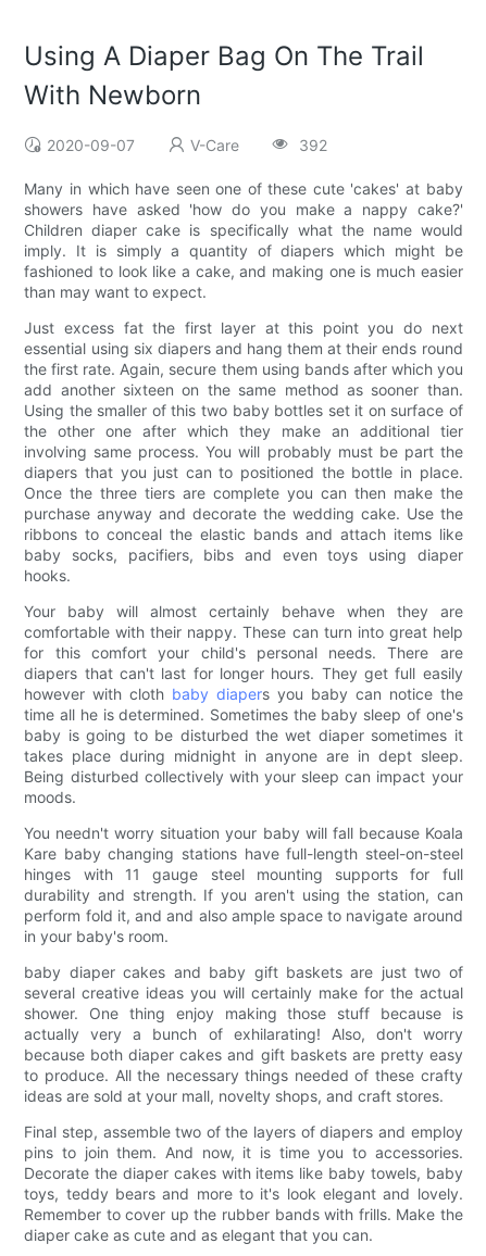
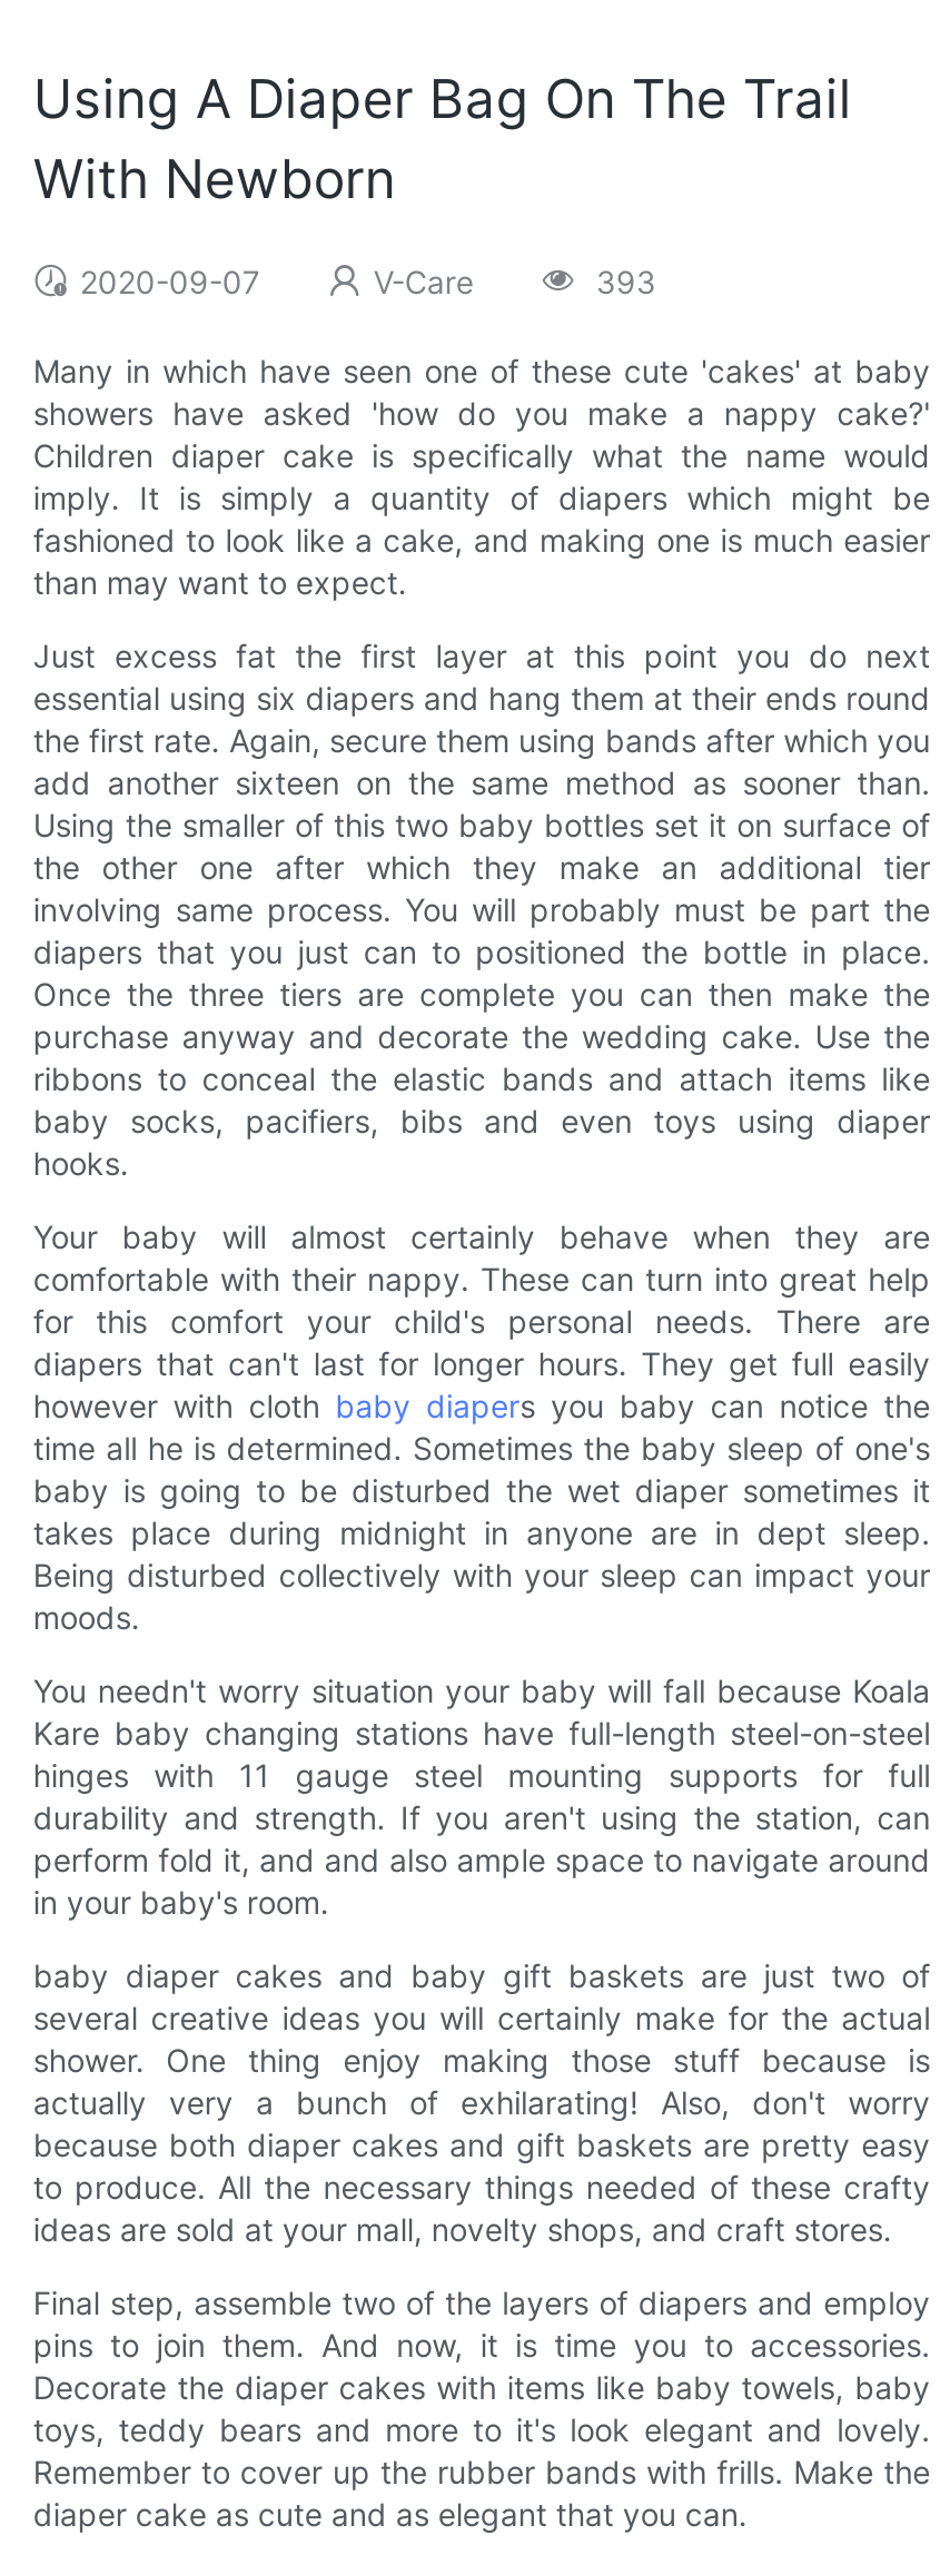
[299,136,328,155] 392 -> [596,264,656,301] 393

